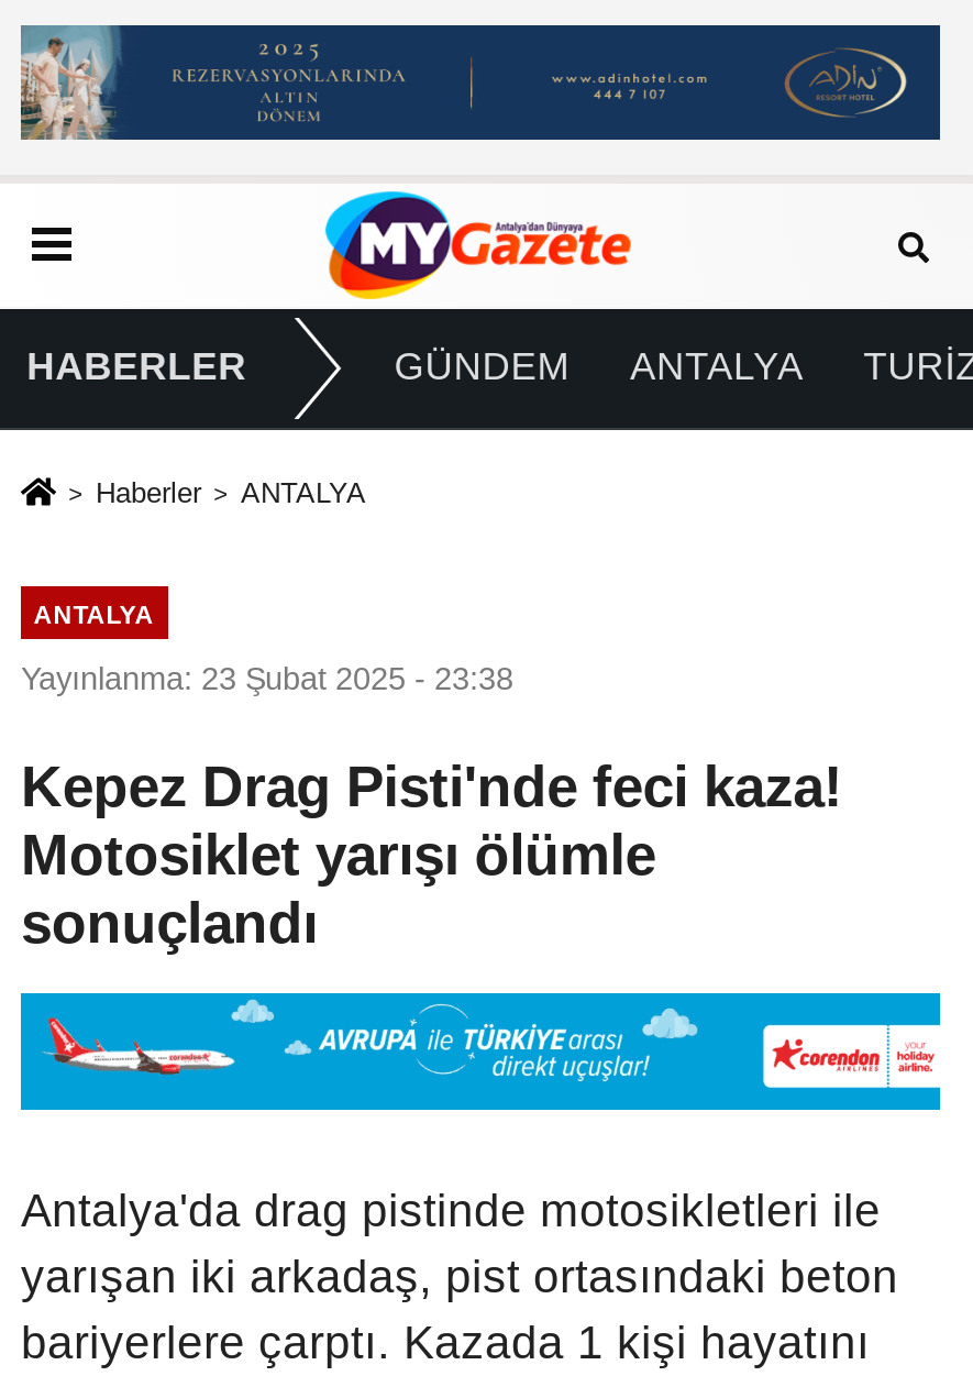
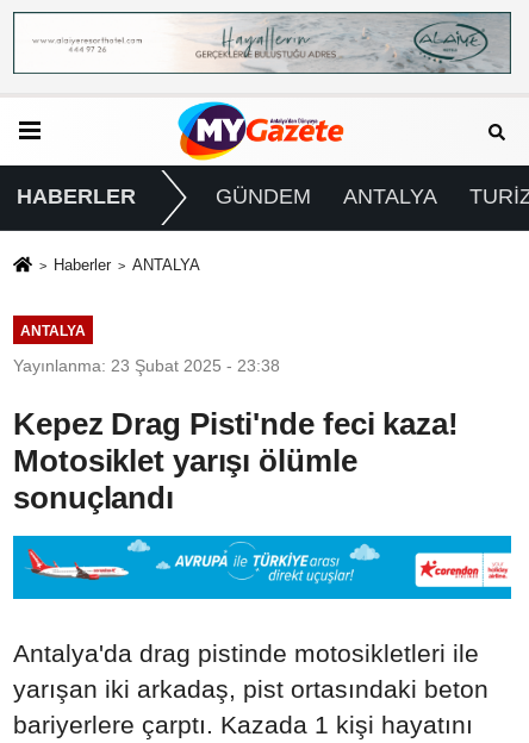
[21,25,940,140] [image] -> [13,12,511,74] [image]

